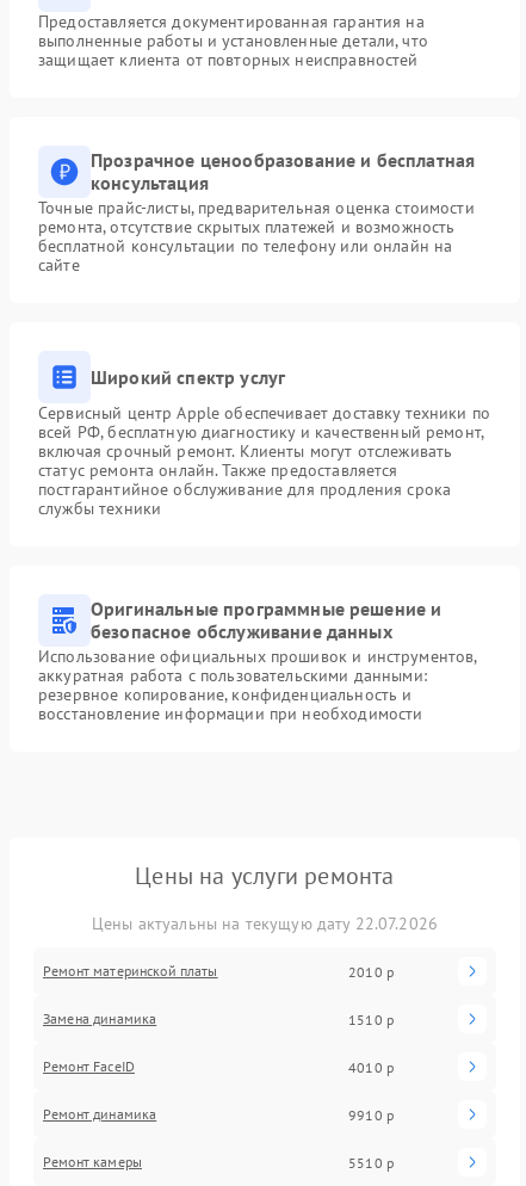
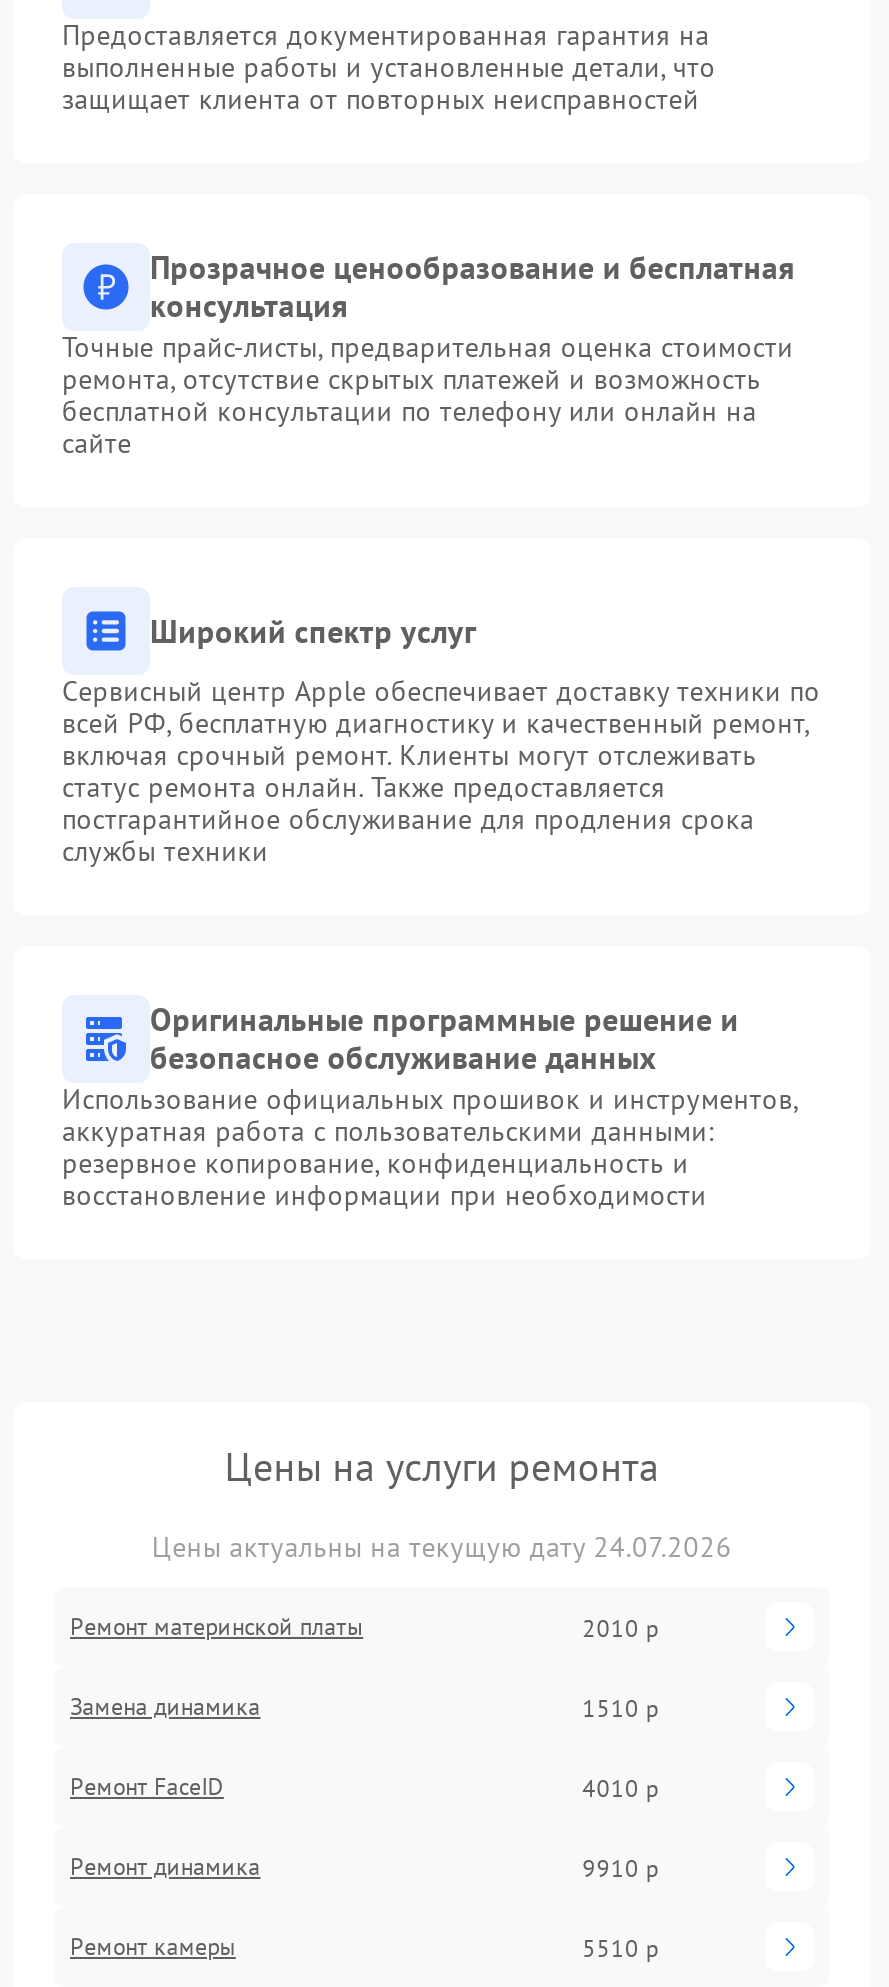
[92,913,438,934] Цены актуальны на текущую дату 22.07.2026 -> [152,1529,732,1565] Цены актуальны на текущую дату 24.07.2026

